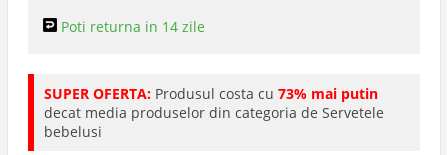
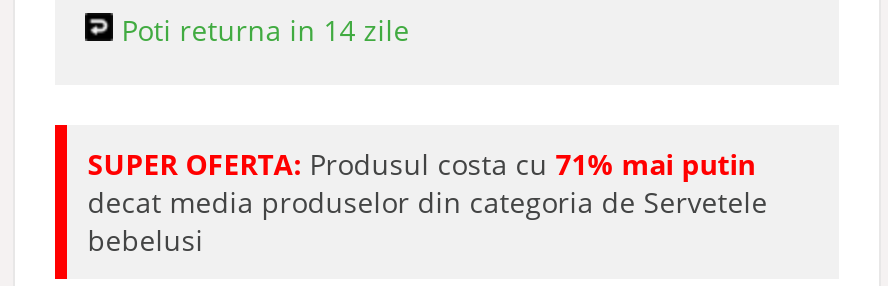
[44,84,378,103] SUPER OFERTA: Produsul costa cu 73% mai putin -> [87,145,755,183] SUPER OFERTA: Produsul costa cu 71% mai putin

